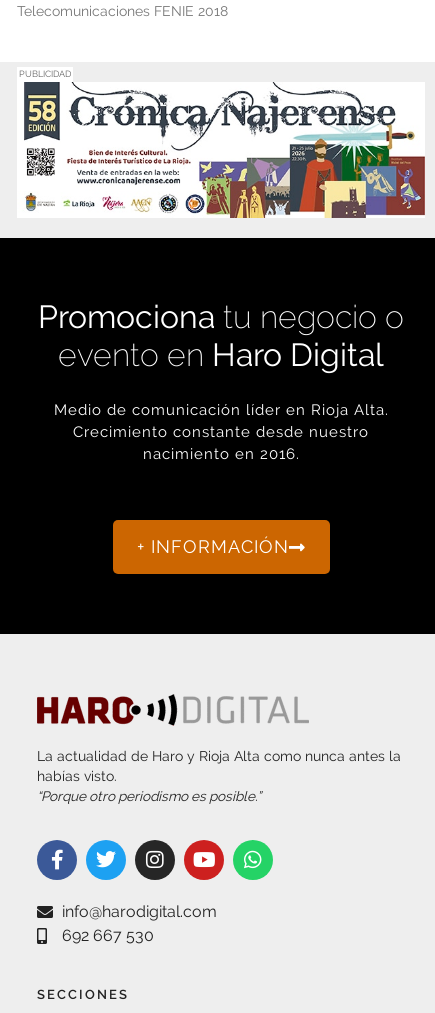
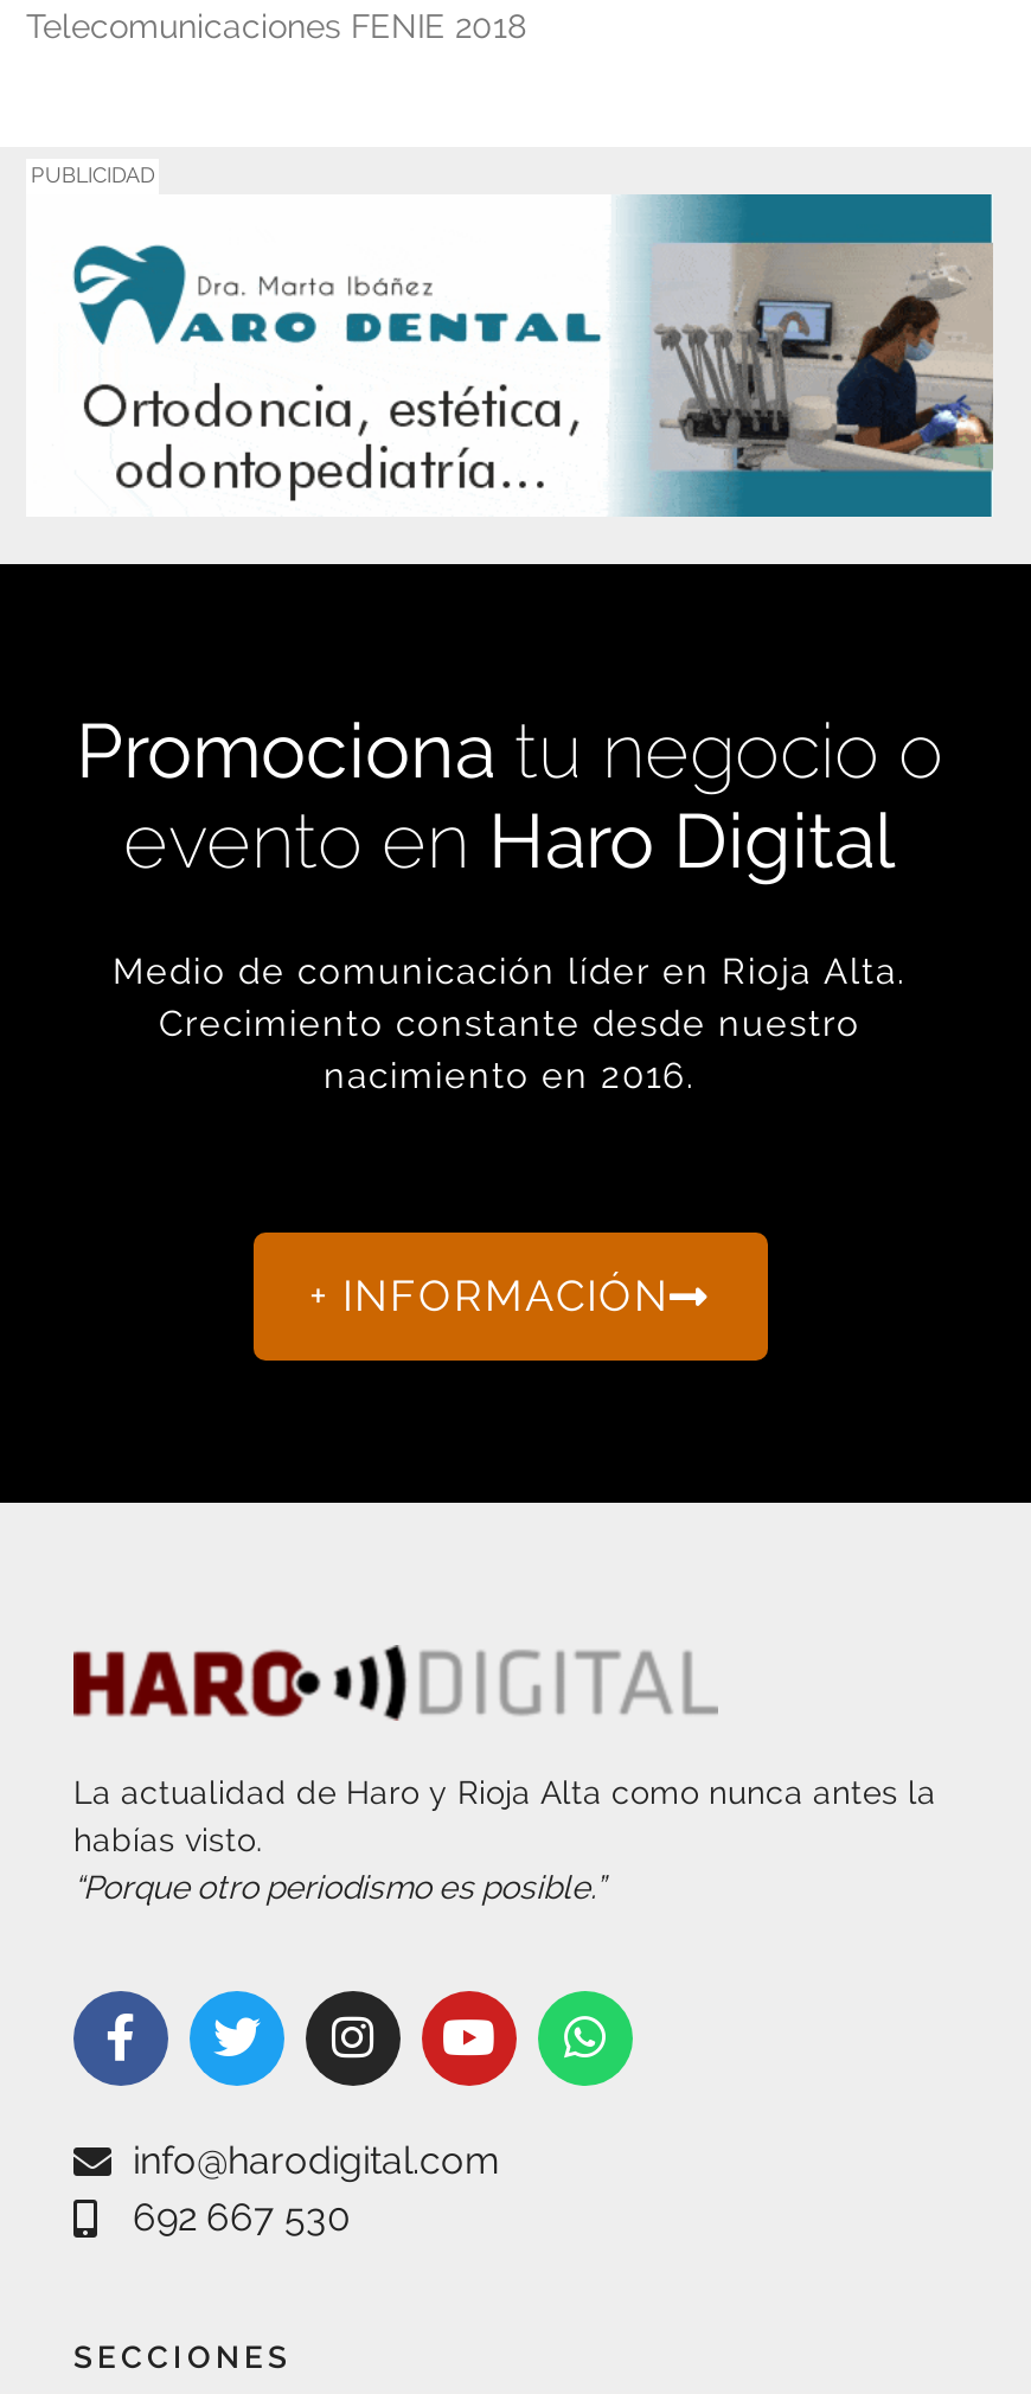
[23,82,426,219] [image] -> [43,192,993,519] [image]

